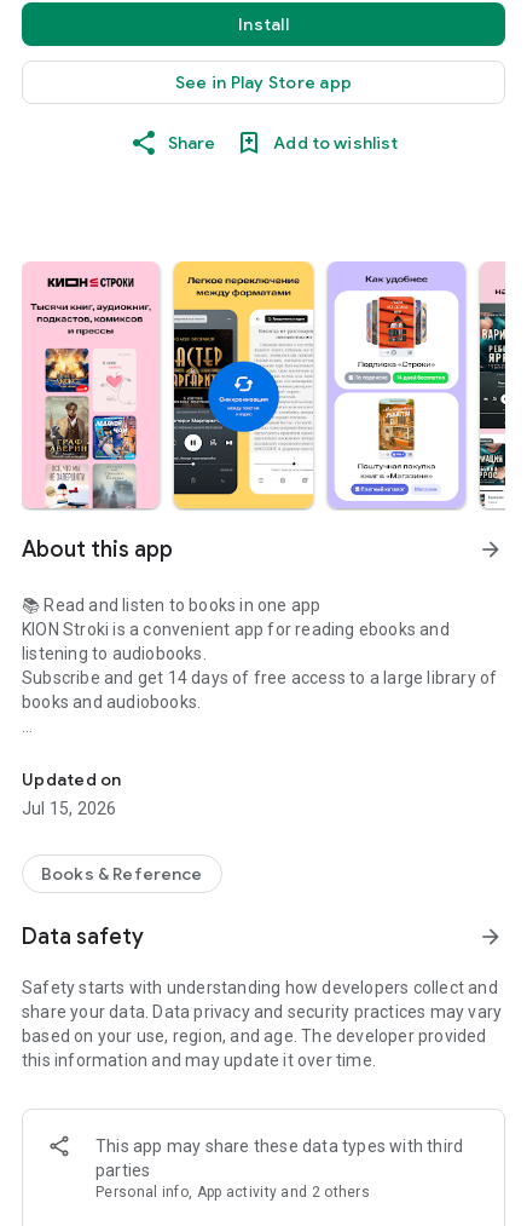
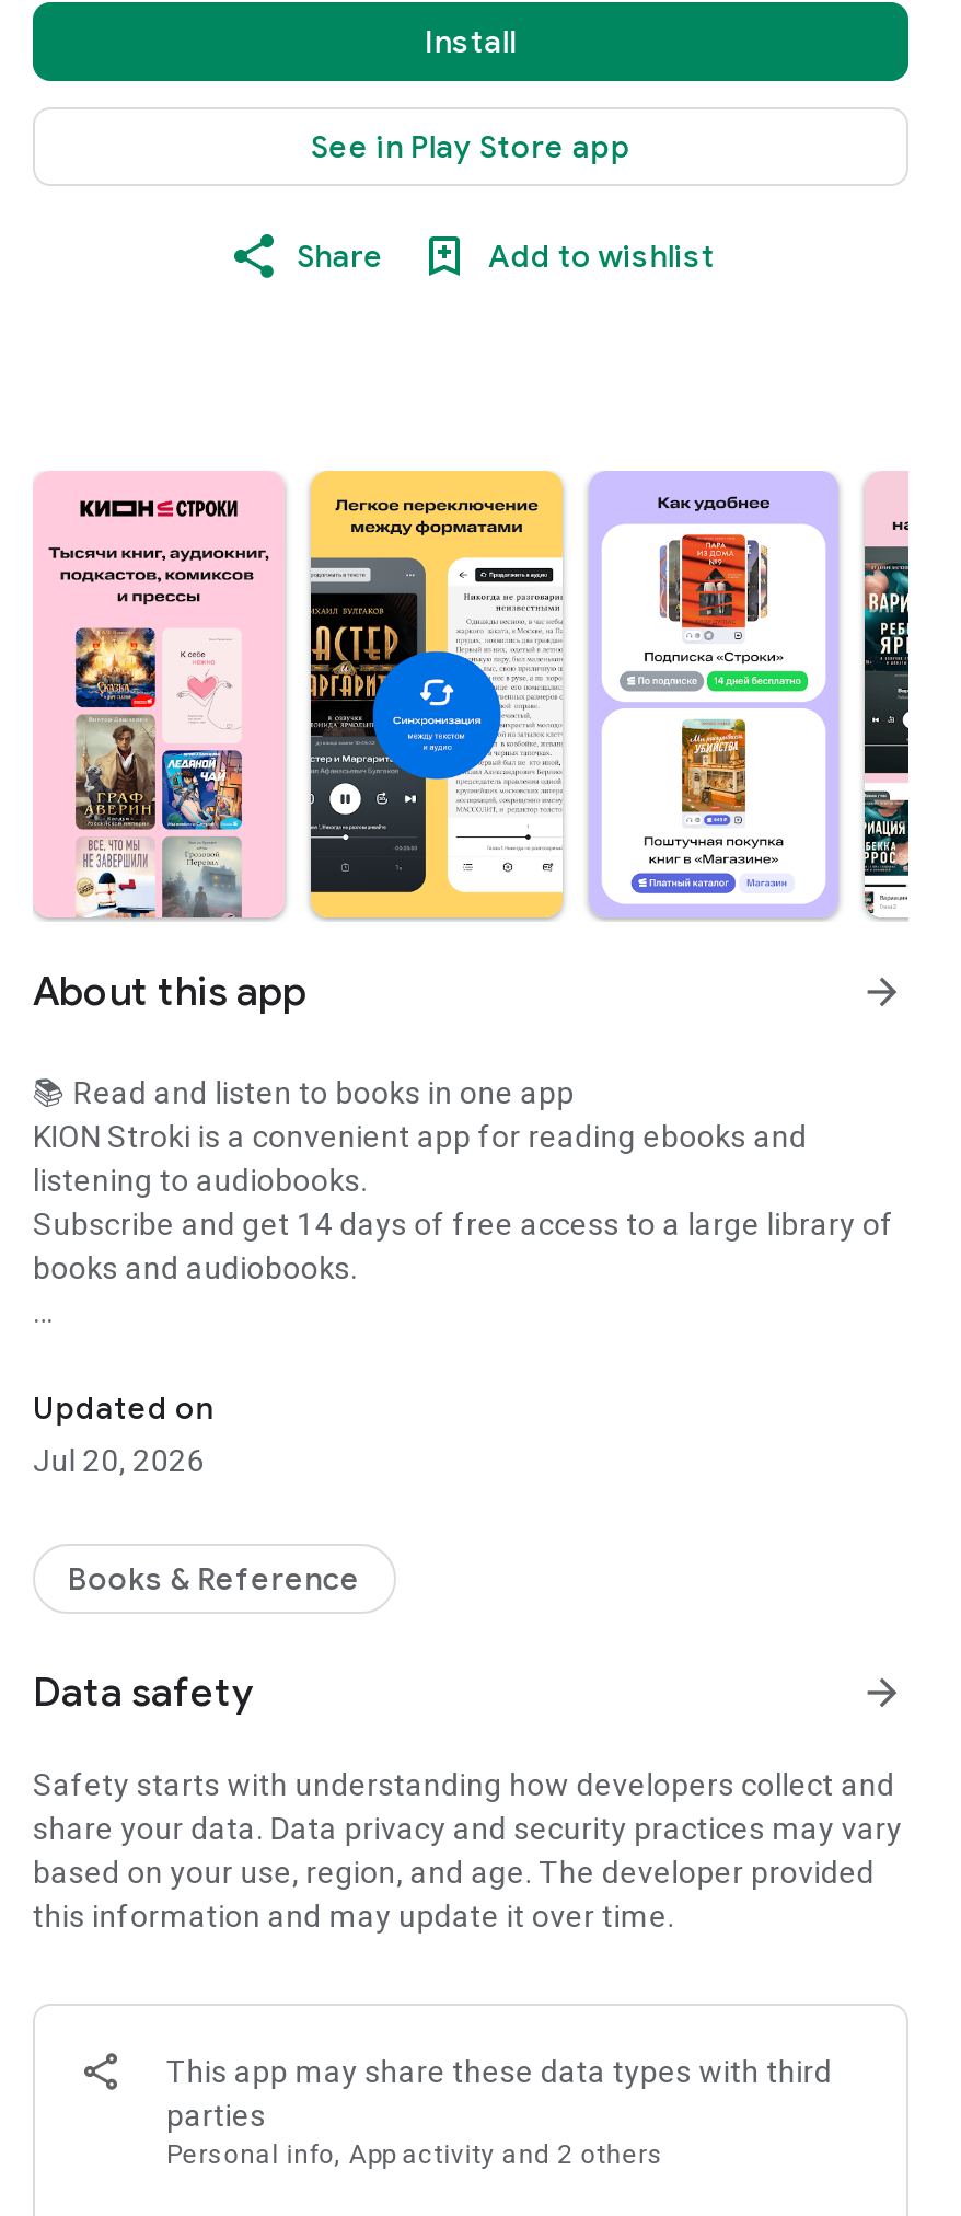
[22,799,117,818] Jul 15, 2026 -> [33,1443,204,1478] Jul 20, 2026

